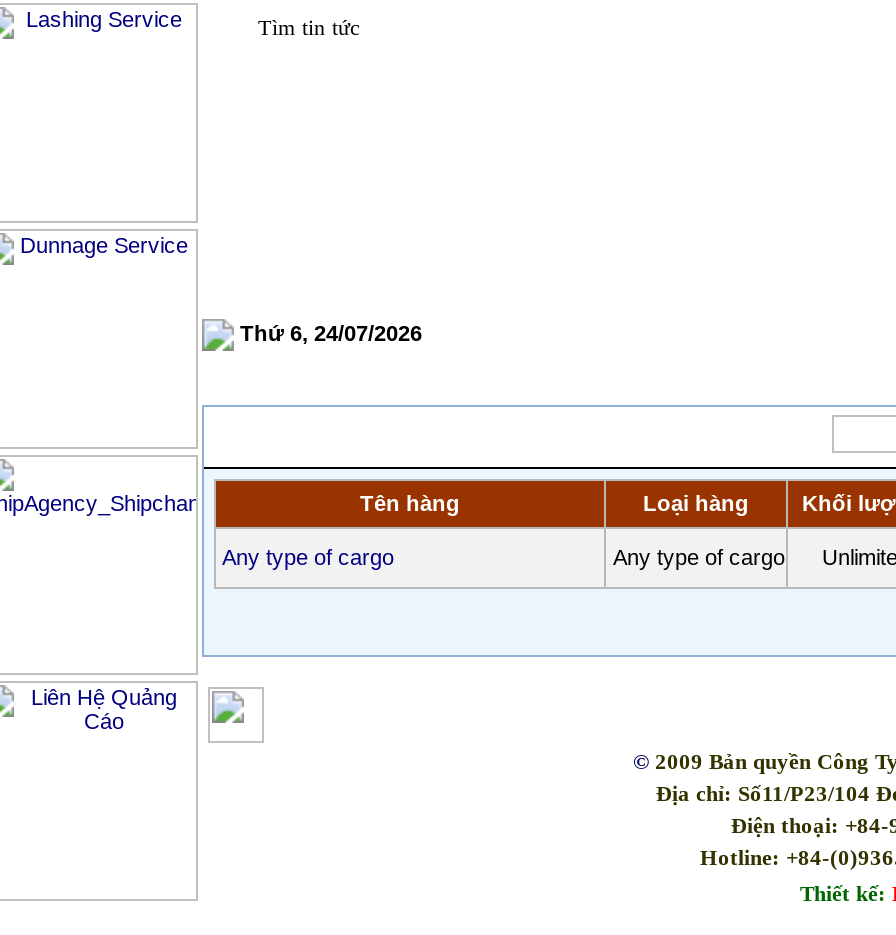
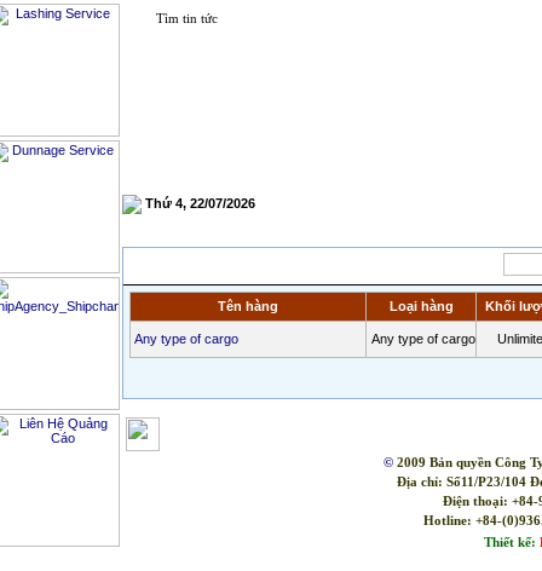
[240,321,422,345] Thứ 6, 24/07/2026 -> [145,196,255,210] Thứ 4, 22/07/2026

